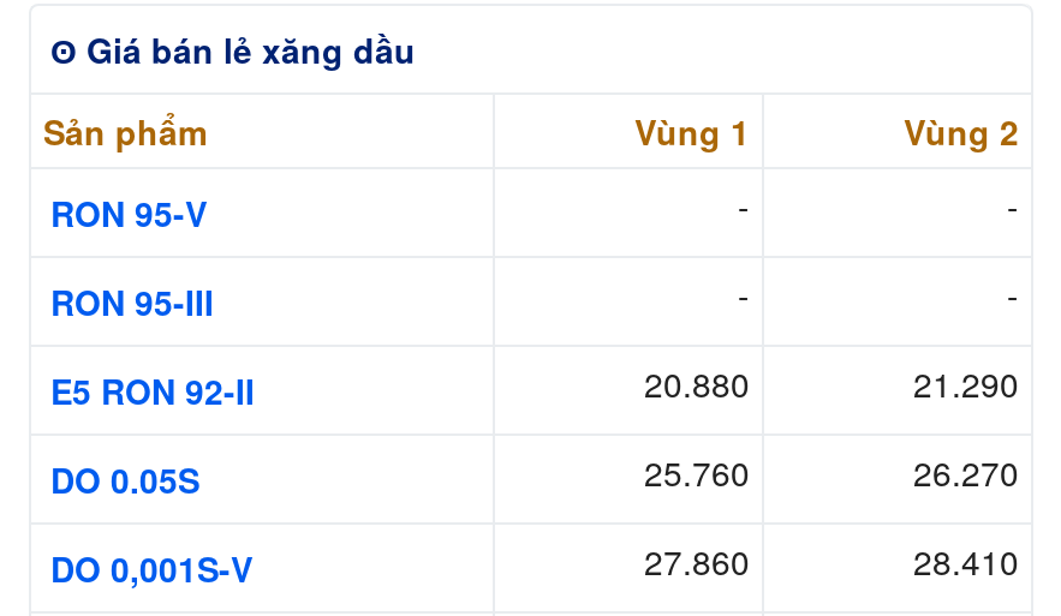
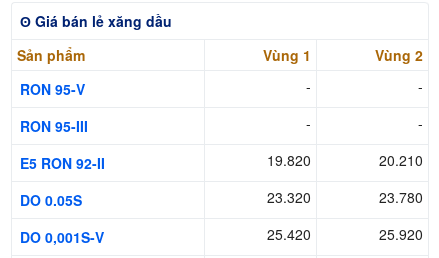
[644,359,750,407] 20.880 -> [267,150,311,170] 19.820
[913,359,1019,407] 21.290 -> [379,150,423,170] 20.210
[644,448,750,496] 25.760 -> [267,187,311,207] 23.320
[913,448,1019,496] 26.270 -> [379,187,423,207] 23.780
[644,537,750,585] 27.860 -> [267,224,311,244] 25.420
[913,537,1019,585] 28.410 -> [379,224,423,244] 25.920

